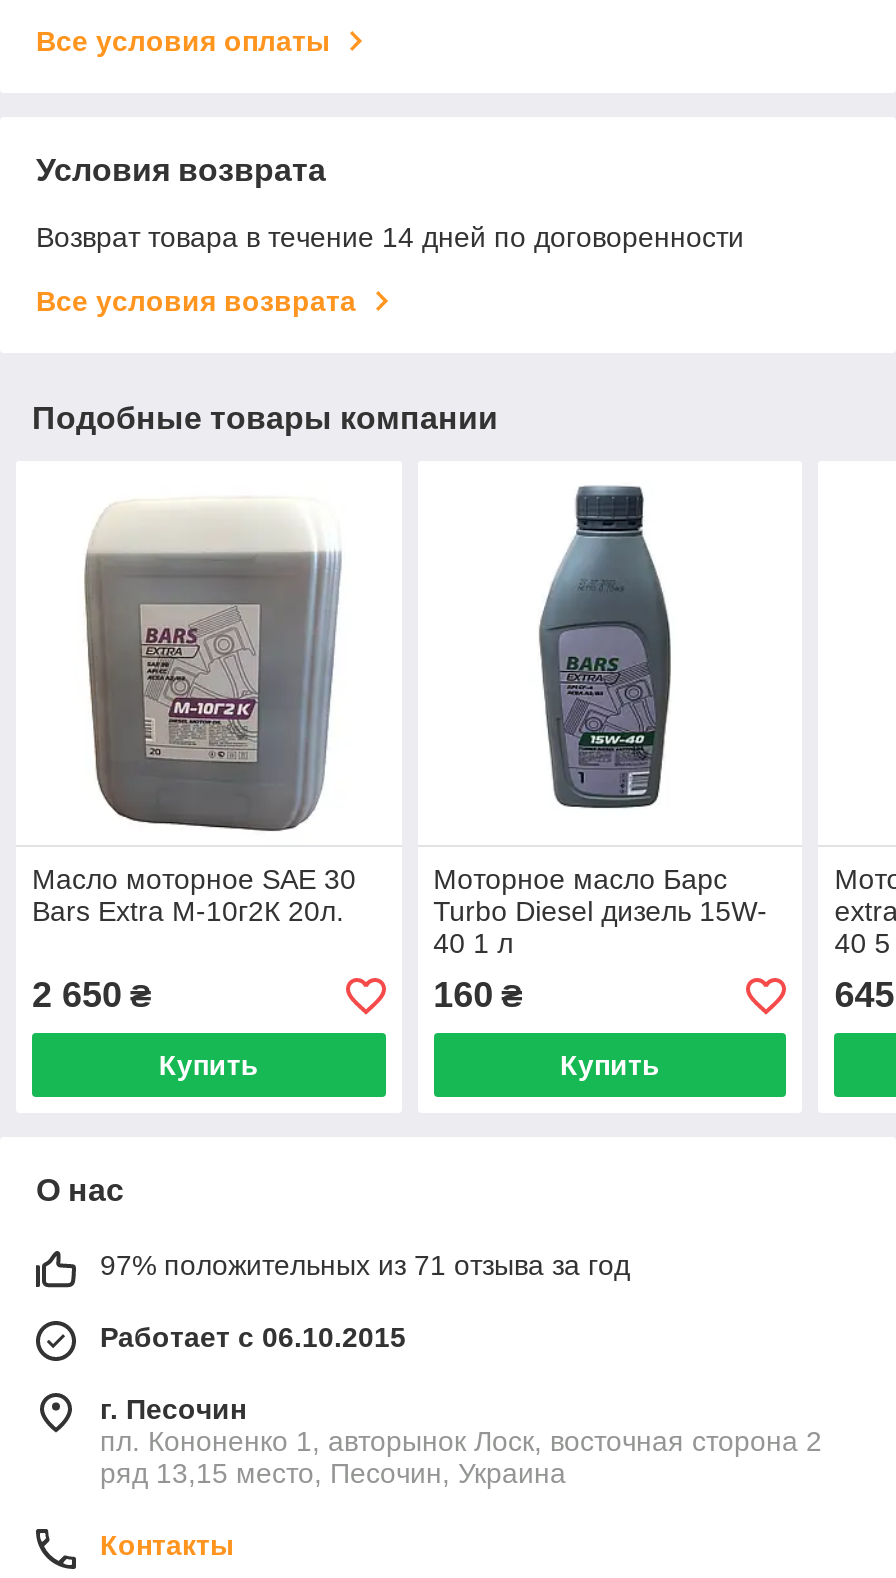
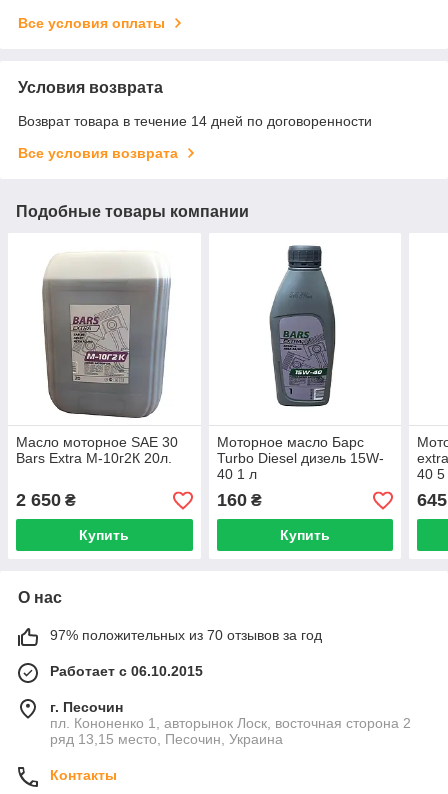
[100,1250,630,1282] 97% положительных из 71 отзыва за год -> [50,627,322,643] 97% положительных из 70 отзывов за год

